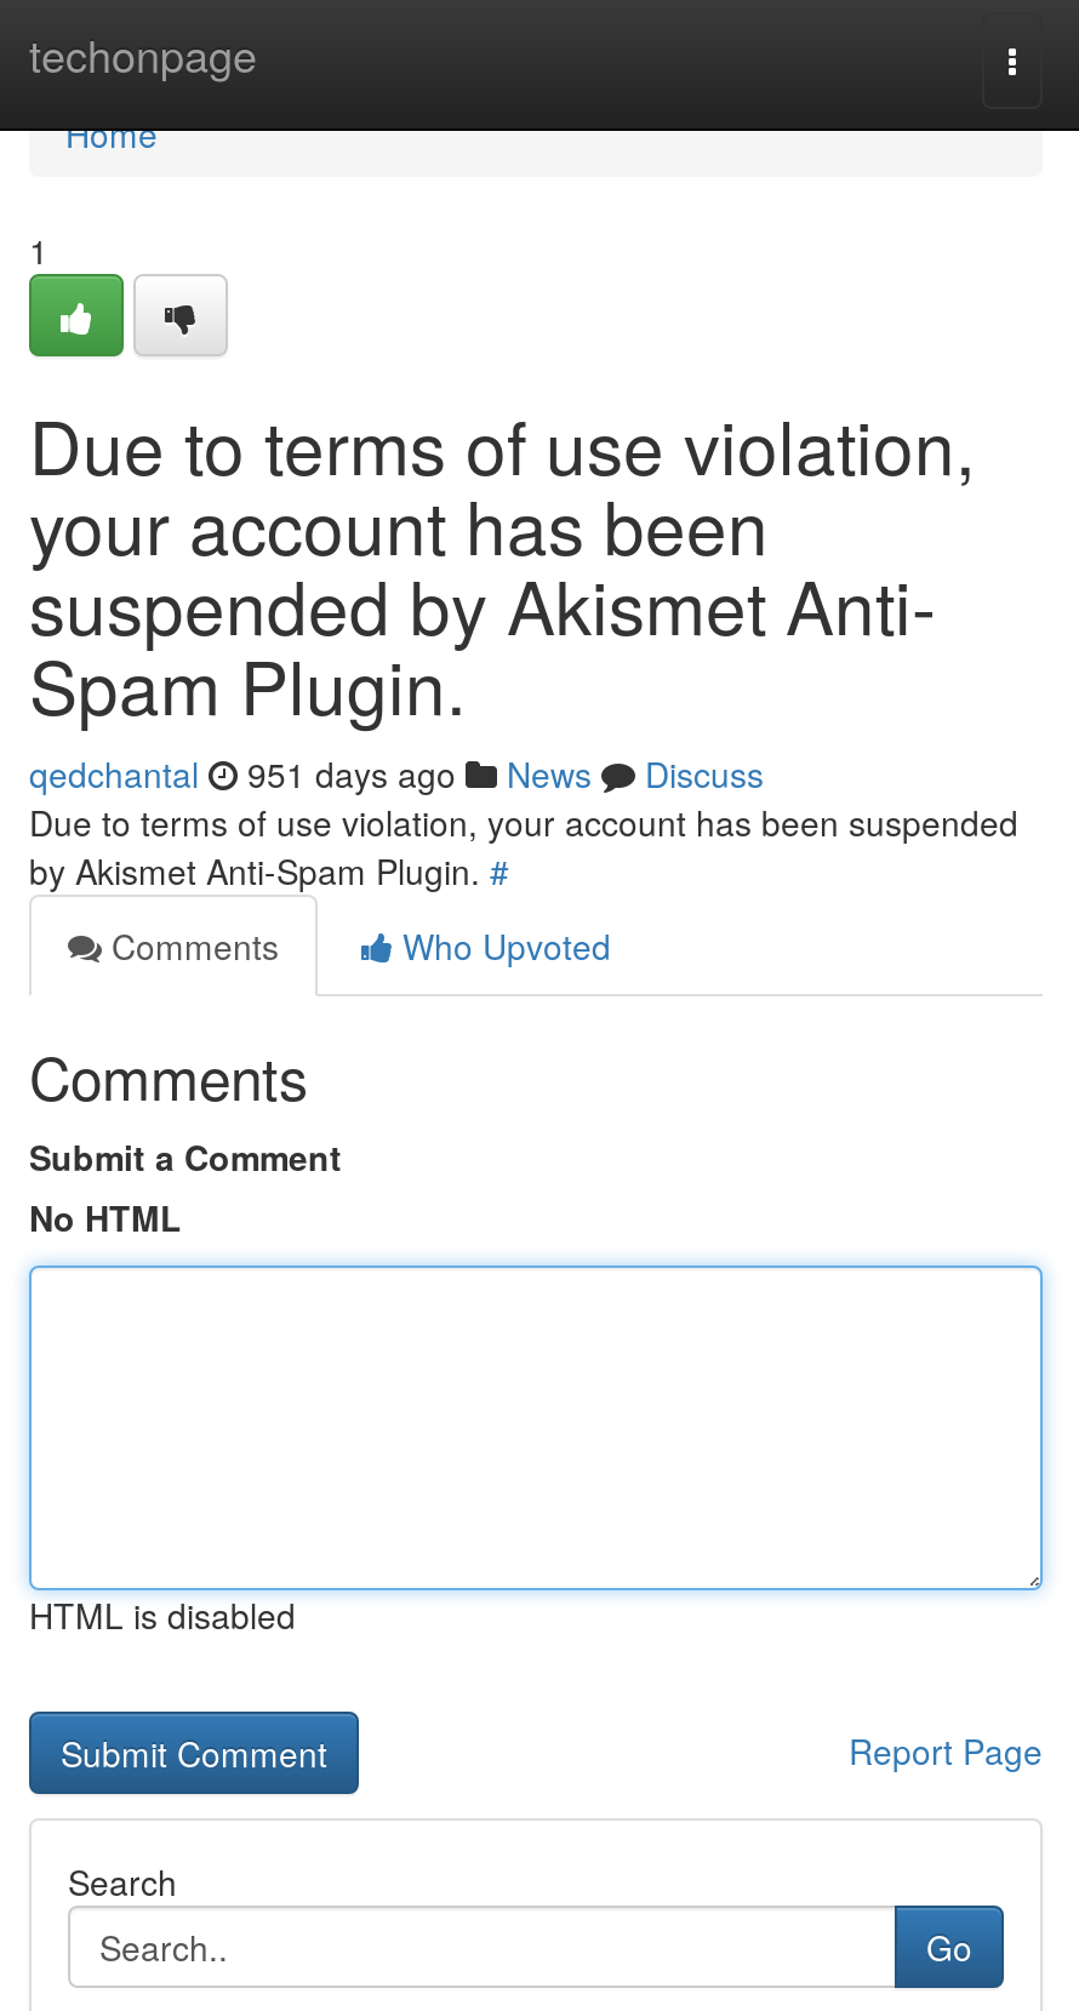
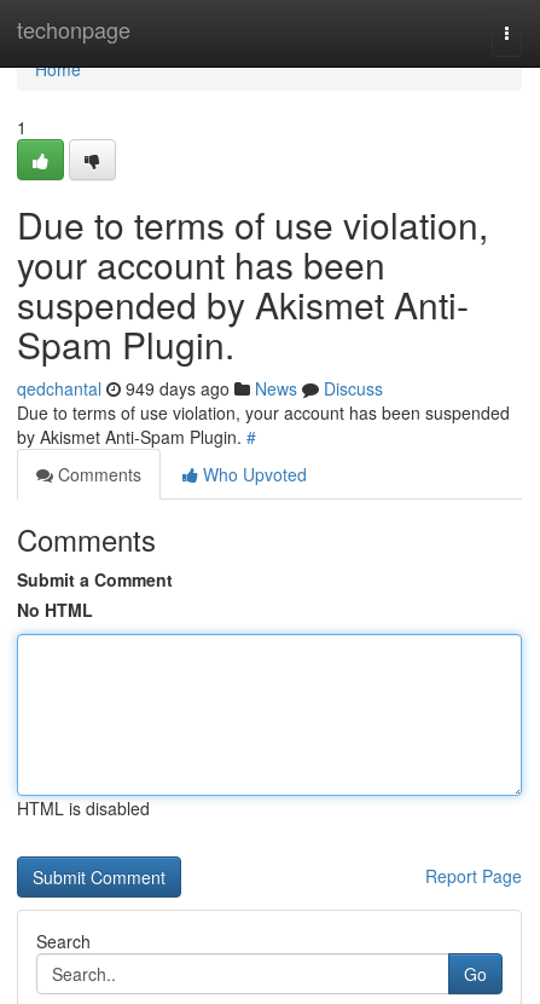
[29,749,764,798] qedchantal 951 days ago News Discuss -> [17,376,383,400] qedchantal 949 days ago News Discuss

